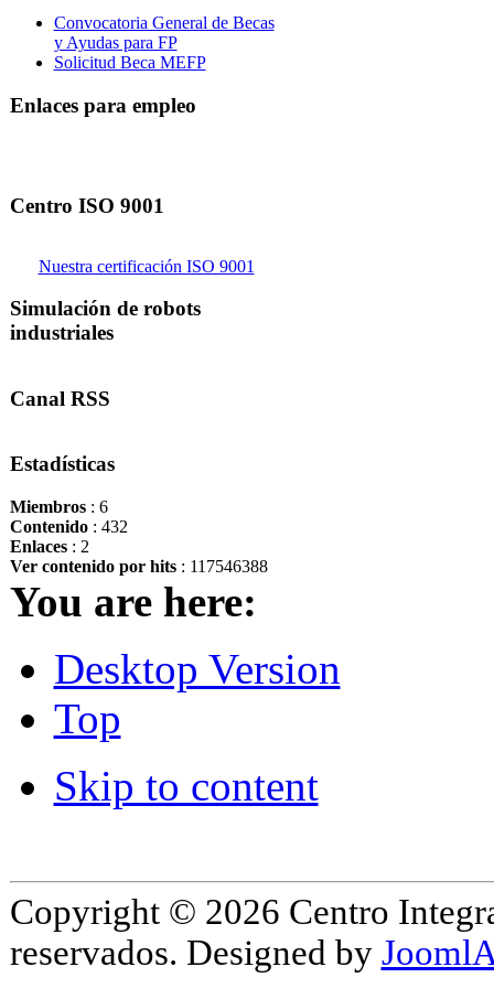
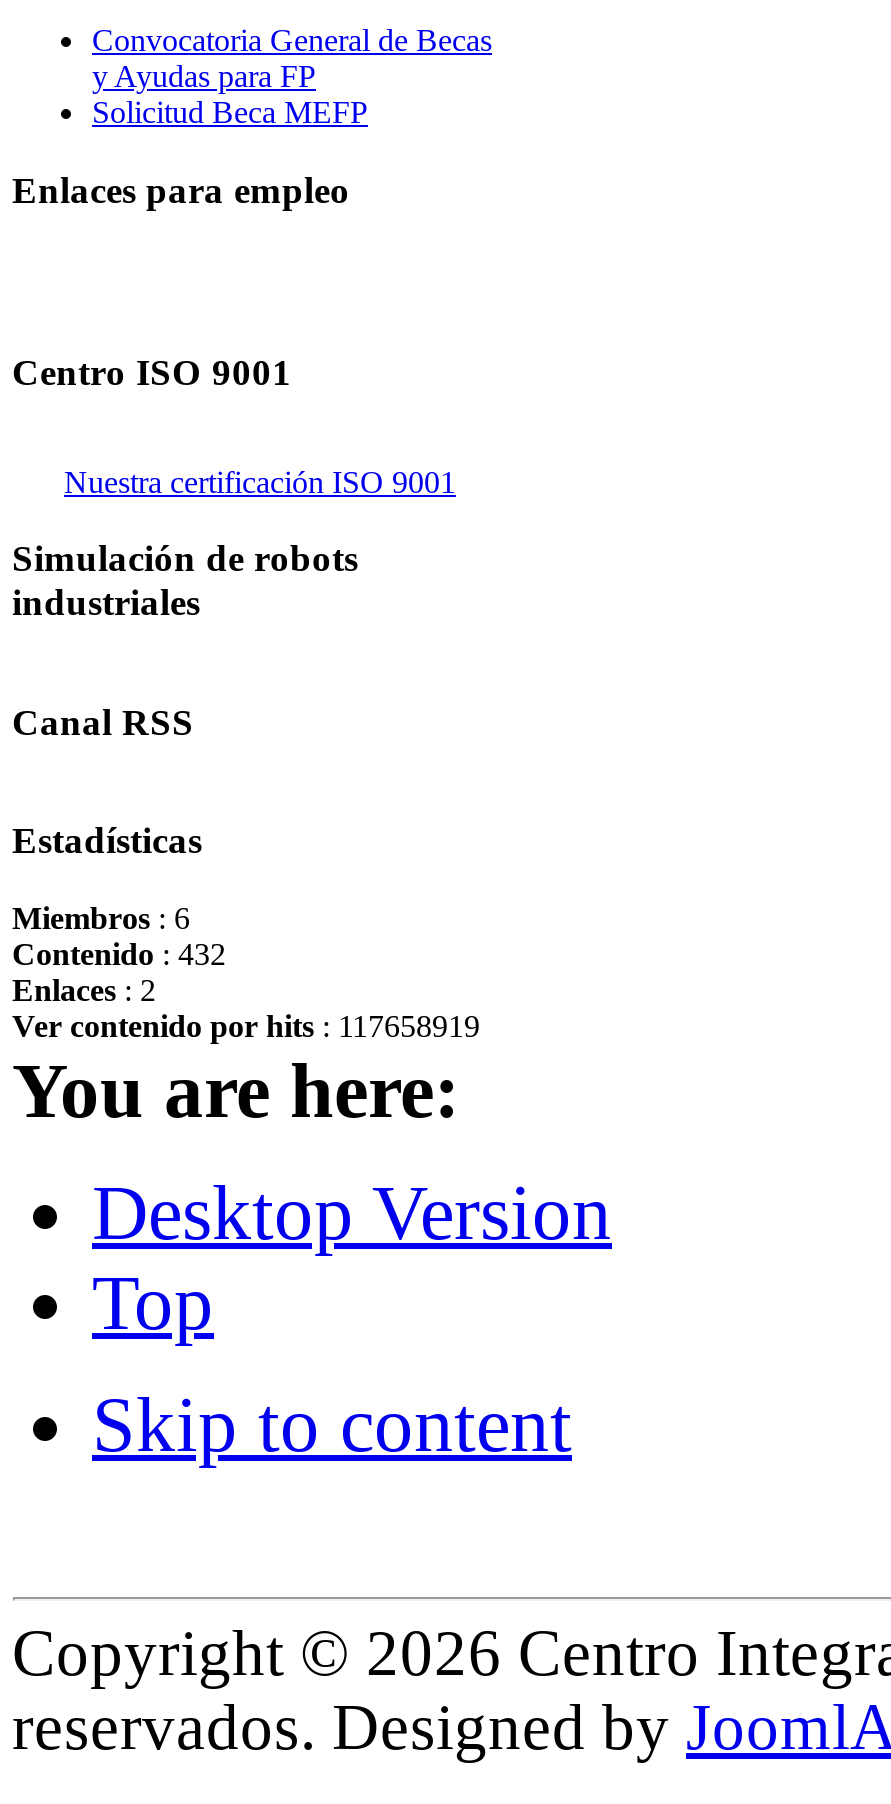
[9,557,267,576] Ver contenido por hits: 117546388 -> [12,1009,480,1043] Ver contenido por hits: 117658919

